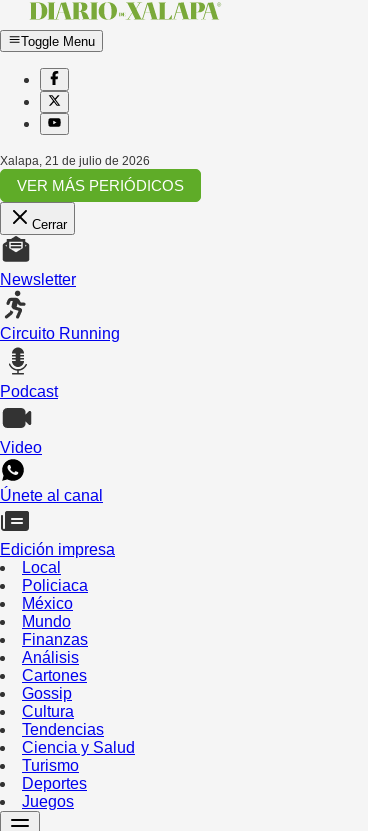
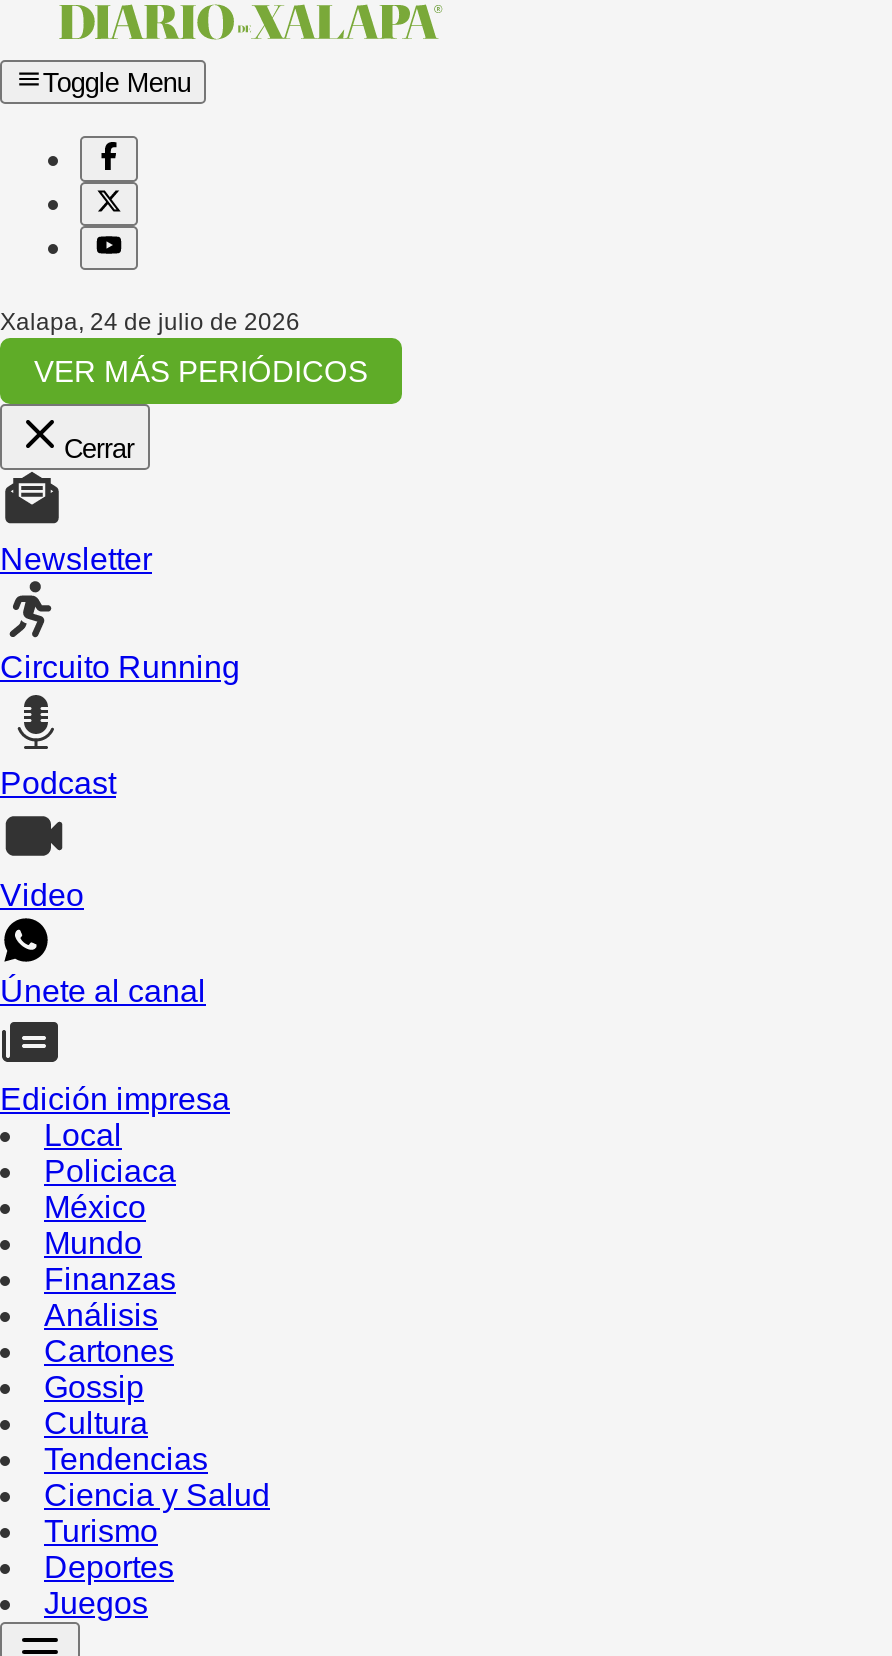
[0,154,150,168] Xalapa, 21 de julio de 2026 -> [0,309,300,337] Xalapa, 24 de julio de 2026

